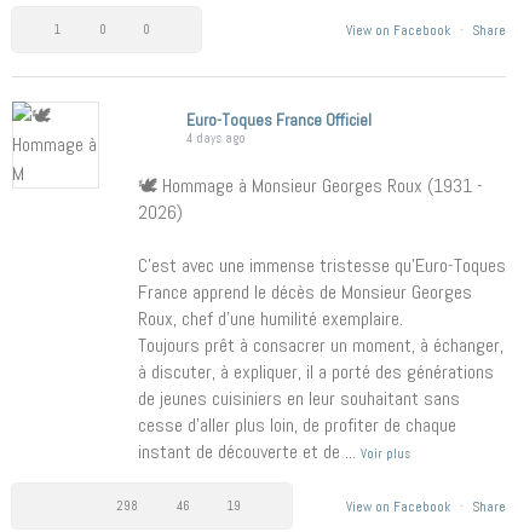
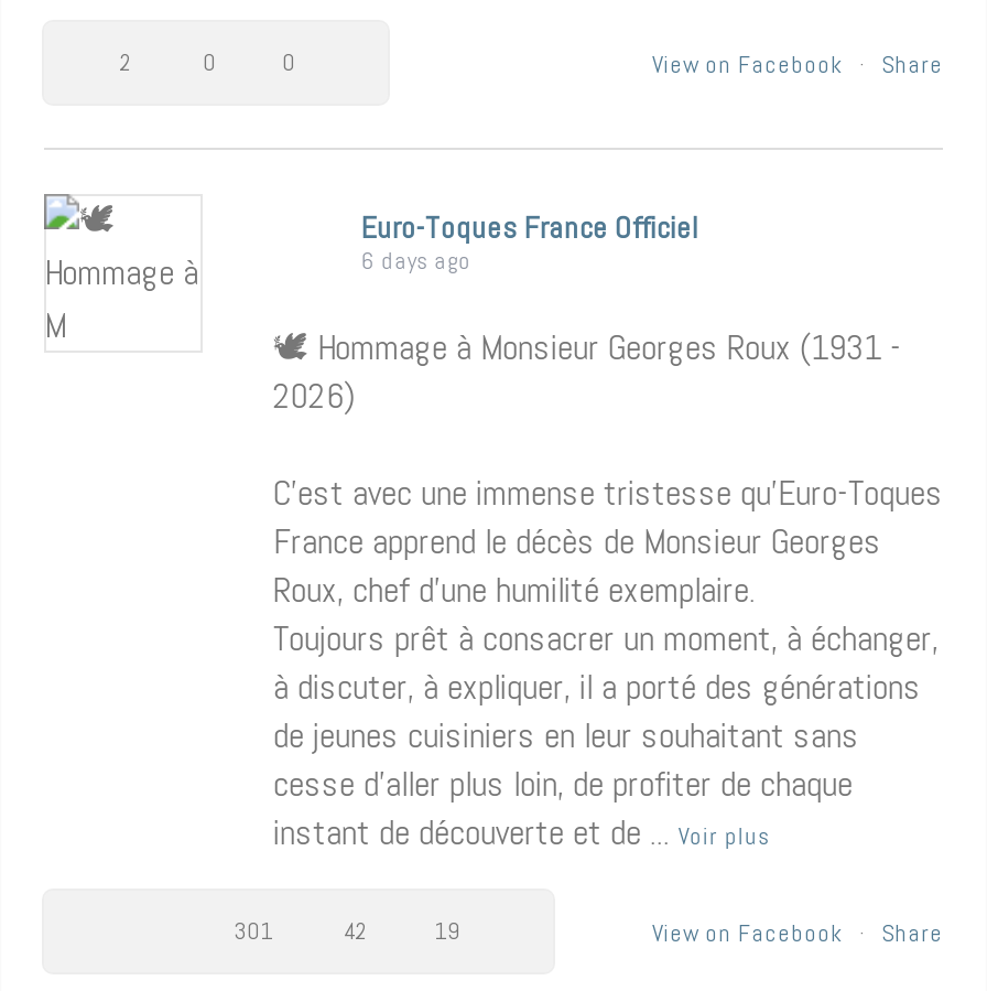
[53,21,61,37] 1 -> [119,46,132,77] 2
[186,129,245,146] 4 days ago -> [361,244,471,274] 6 days ago
[116,497,138,514] 298 -> [234,915,273,946] 301
[177,497,190,514] 46 -> [344,915,368,946] 42

